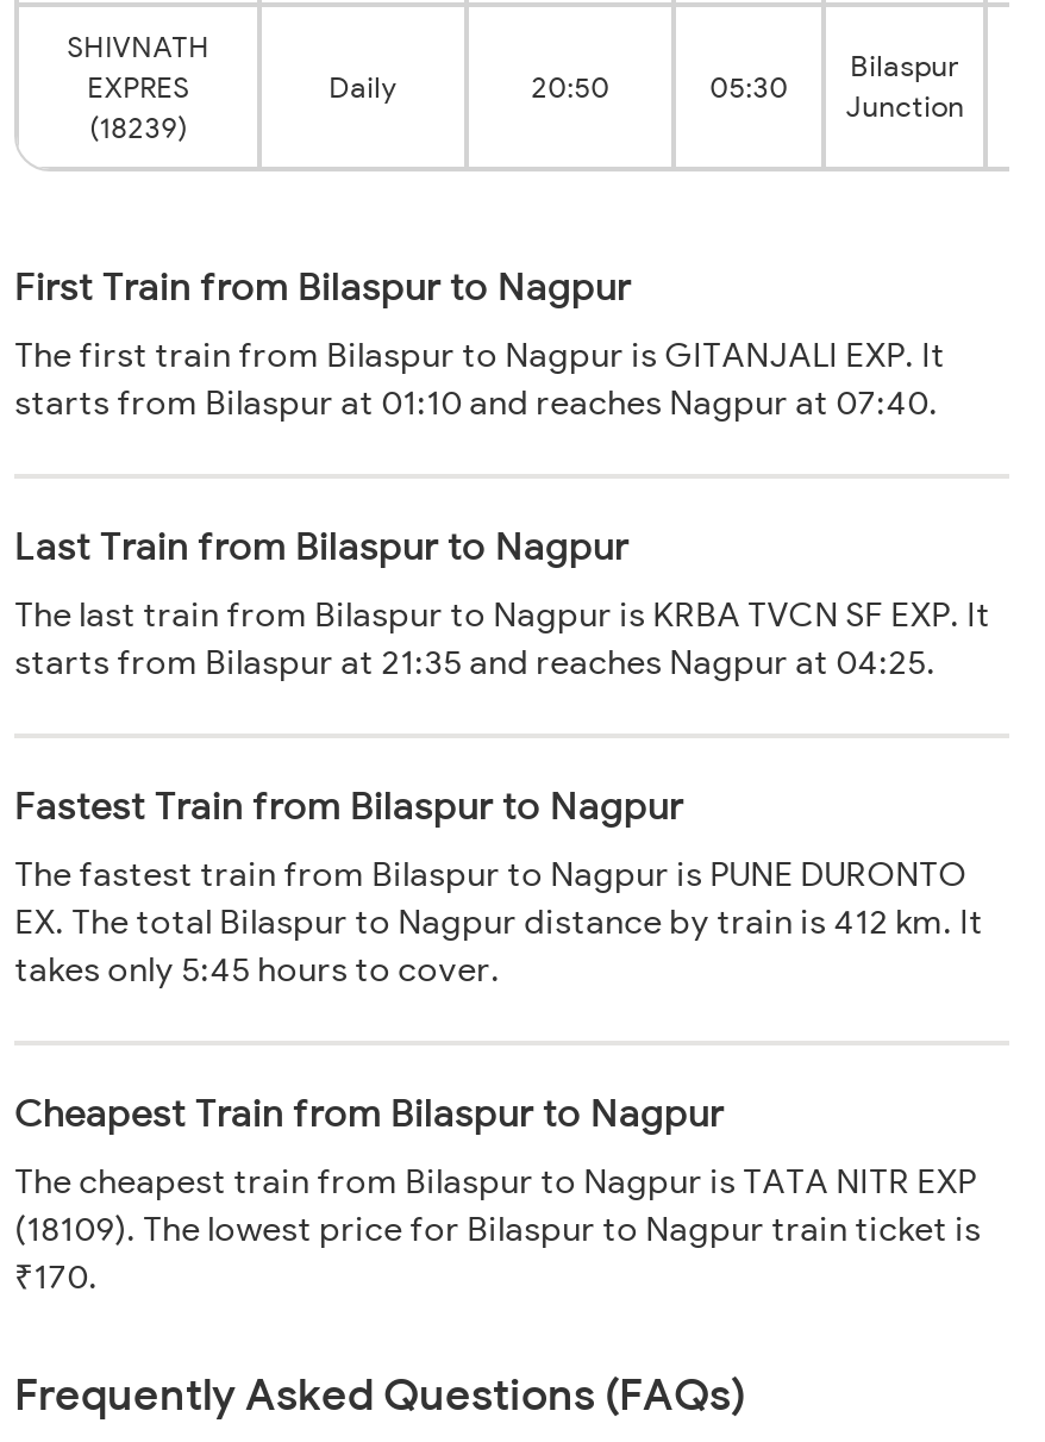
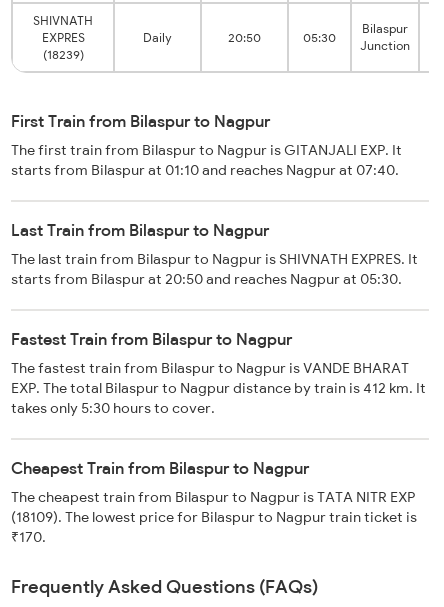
[14,593,990,684] The last train from Bilaspur to Nagpur is KRBA TVCN SF EXP. It | starts from Bilaspur at 21:35 and reaches Nagpur at 04:25. -> [11,250,418,288] The last train from Bilaspur to Nagpur is SHIVNATH EXPRES. It | starts from Bilaspur at 20:50 and reaches Nagpur at 05:30.
[14,853,966,896] The fastest train from Bilaspur to Nagpur is PUNE DURONTO -> [11,359,409,377] The fastest train from Bilaspur to Nagpur is VANDE BHARAT
[14,900,983,943] EX. The total Bilaspur to Nagpur distance by train is 412 km. It -> [11,379,426,397] EXP. The total Bilaspur to Nagpur distance by train is 412 km. It
[14,948,500,991] takes only 5:45 hours to cover. -> [11,399,215,417] takes only 5:30 hours to cover.

